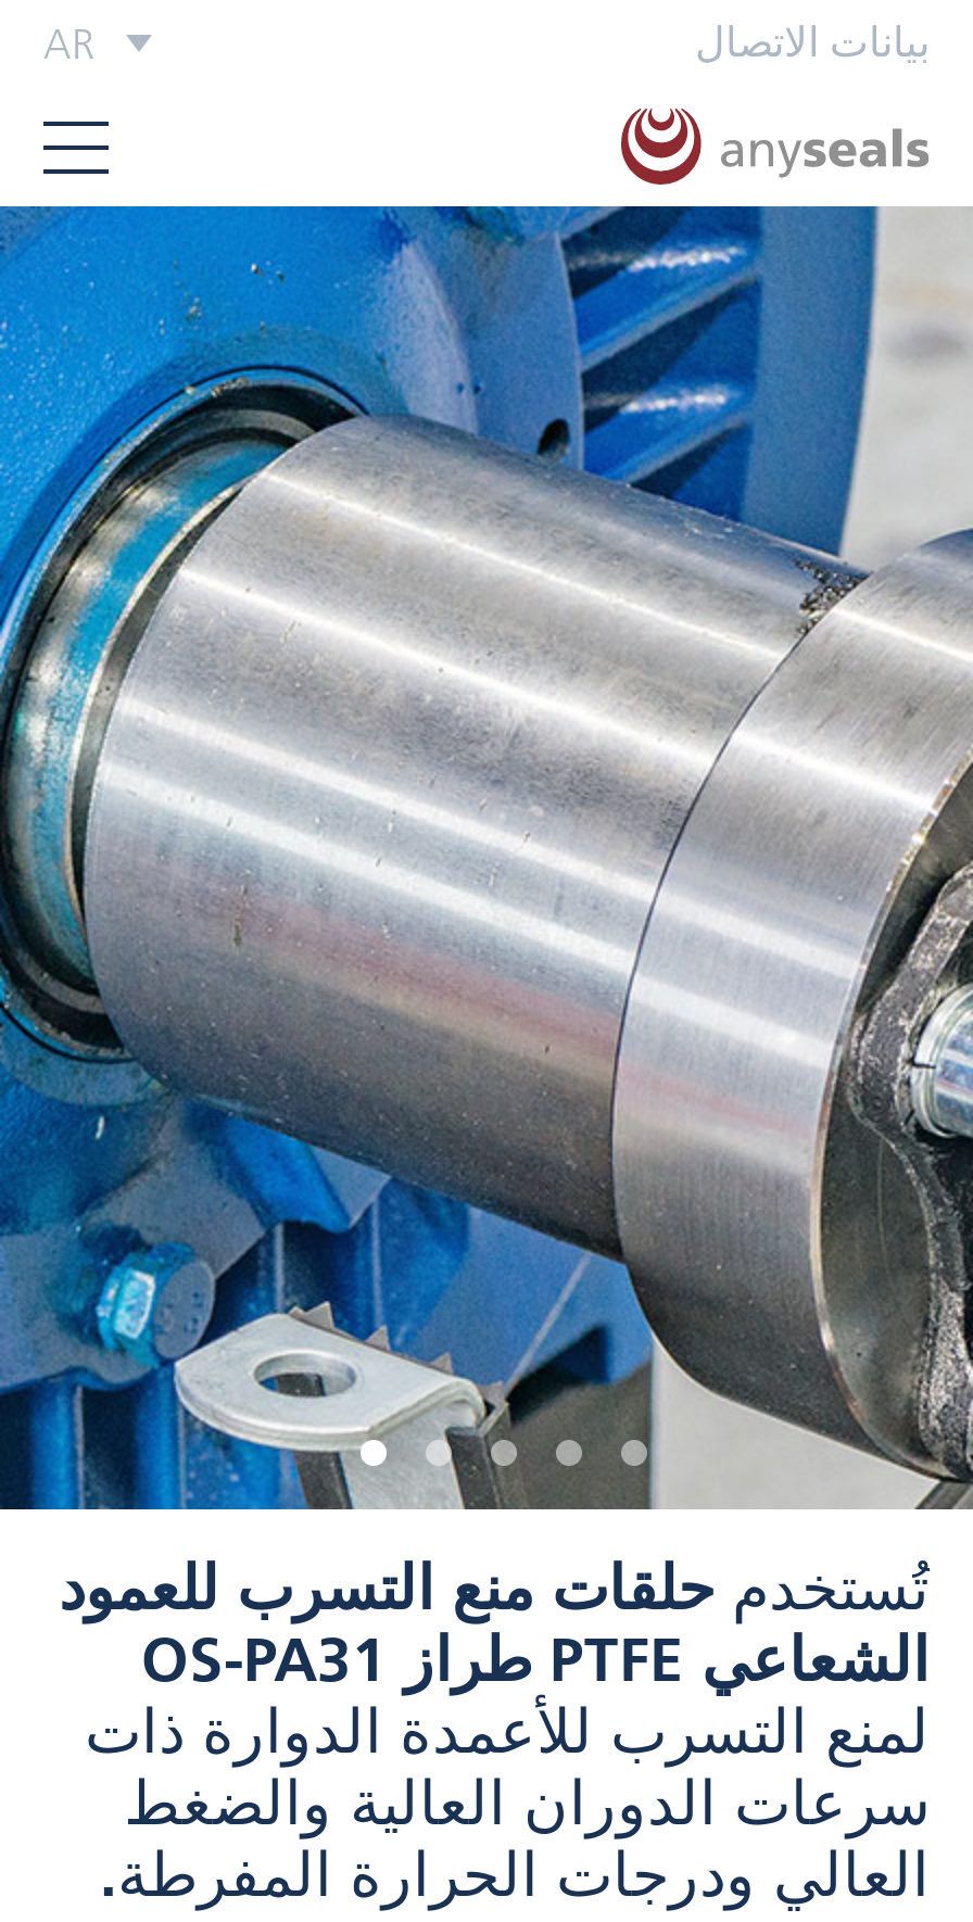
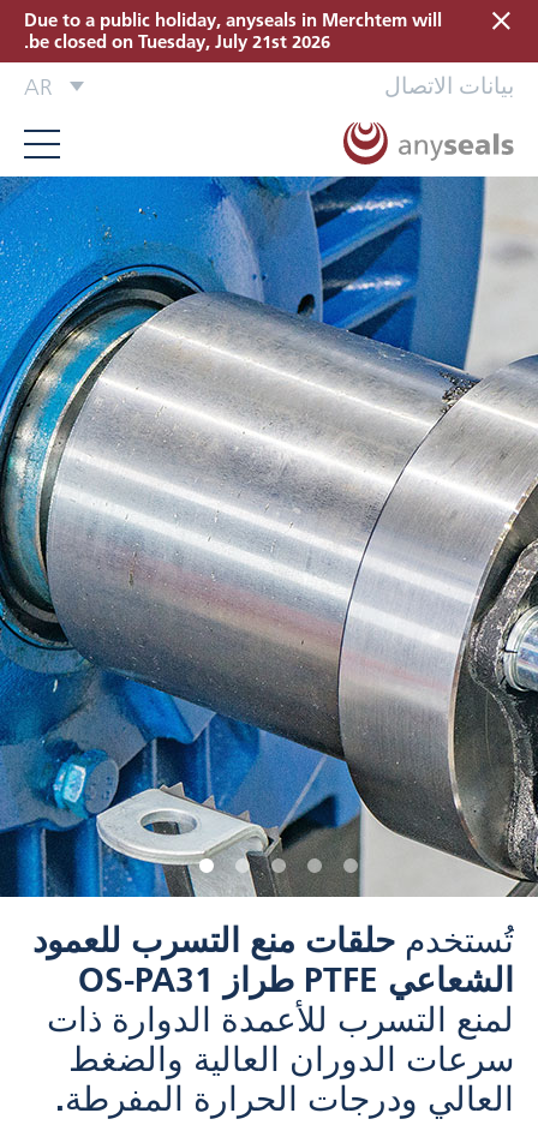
none -> [24,8,442,53] Due to a public holiday, anyseals in Merchtem will | be closed on Tuesday, July 21st 2026.

